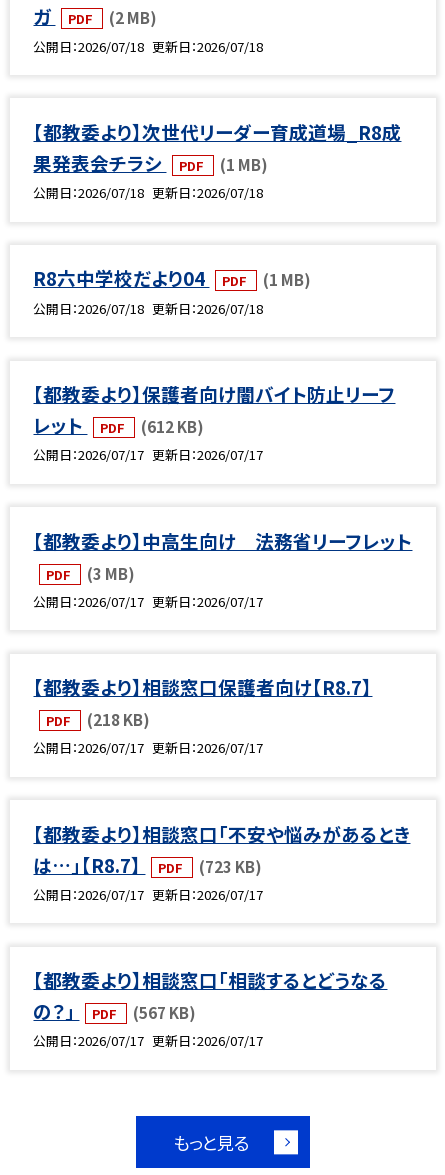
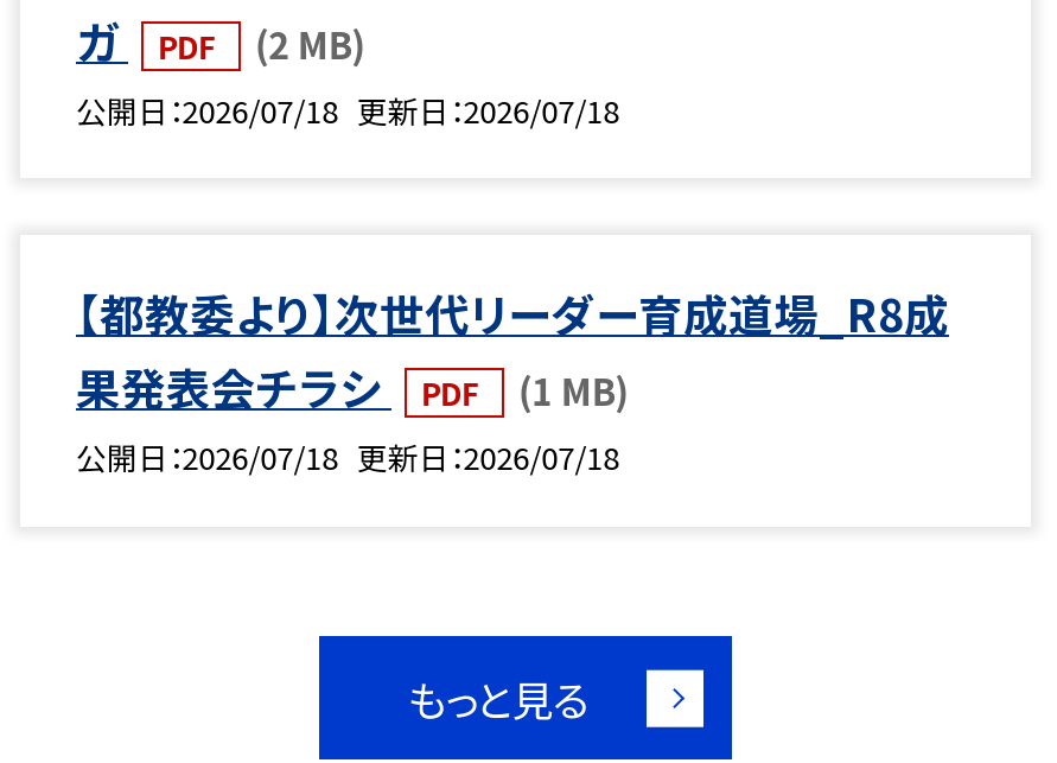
[33,264,412,1050] R8六中学校だより04 | PDF | (1 MB) | 公開日 2026/07/18 更新日 2026/07/18 | 【都教委より】保護者向け闇バイト防止リーフ | レット | PDF | (612 KB) | 公開日 2026/07/17 更新日 2026/07/17 | 【都教委より】中高生向け 法務省リーフレット | PDF | (3 MB) | 公開日 2026/07/17 更新日 2026/07/17 | 【都教委より】相談窓口保護者向け【R8.7】 | PDF | (218 KB) | 公開日 2026/07/17 更新日 2026/07/17 | 【都教委より】相談窓口「不安や悩みがあるとき | は…」【R8.7】 | PDF | (723 KB) | 公開日 2026/07/17 更新日 2026/07/17 | 【都教委より】相談窓口「相談するとどうなる | の？」 | PDF | (567 KB) | 公開日 2026/07/17 更新日 2026/07/17 -> none

